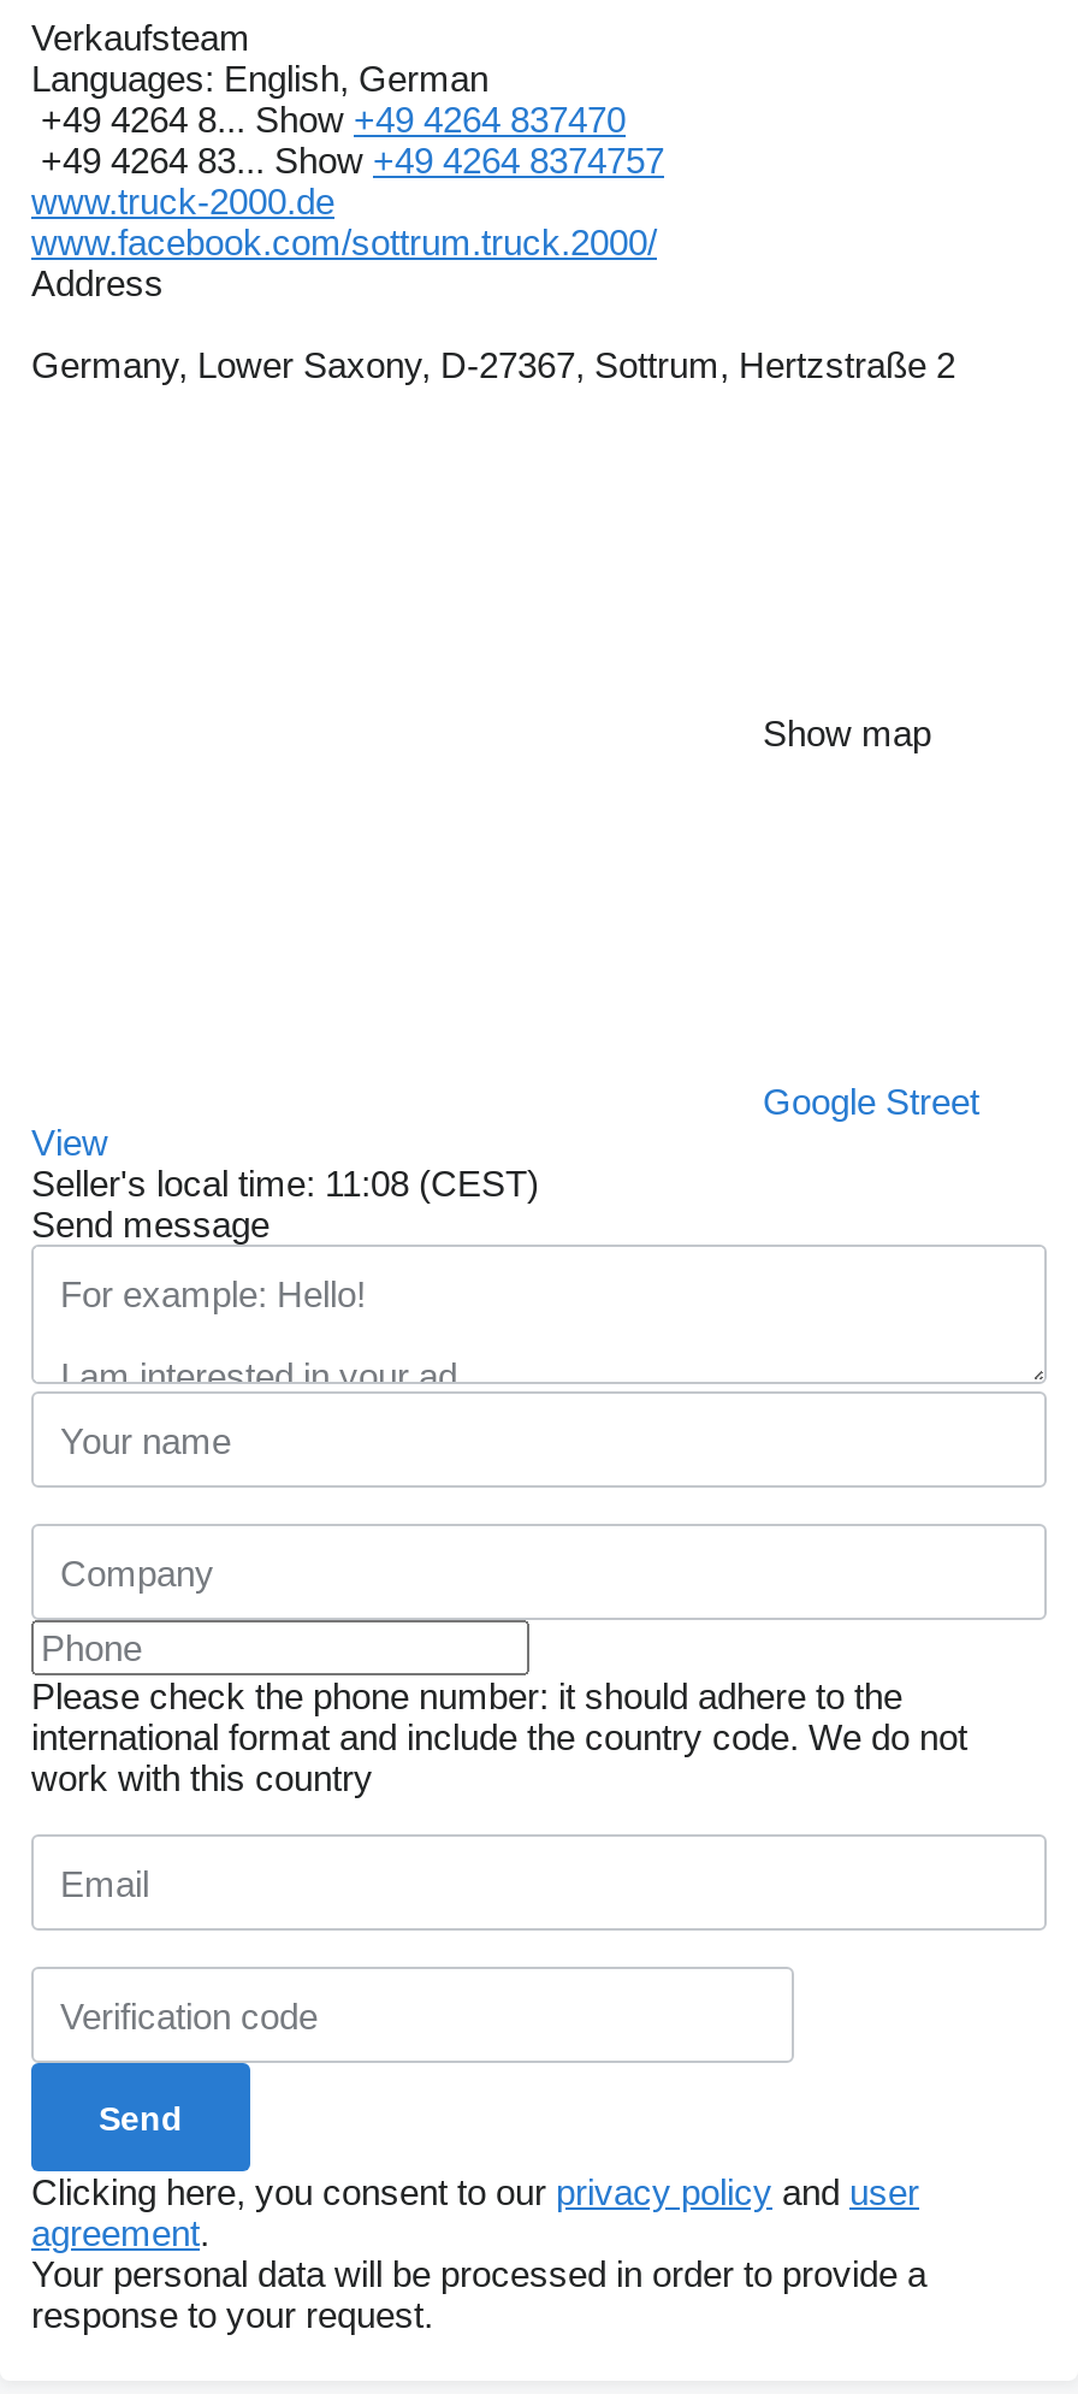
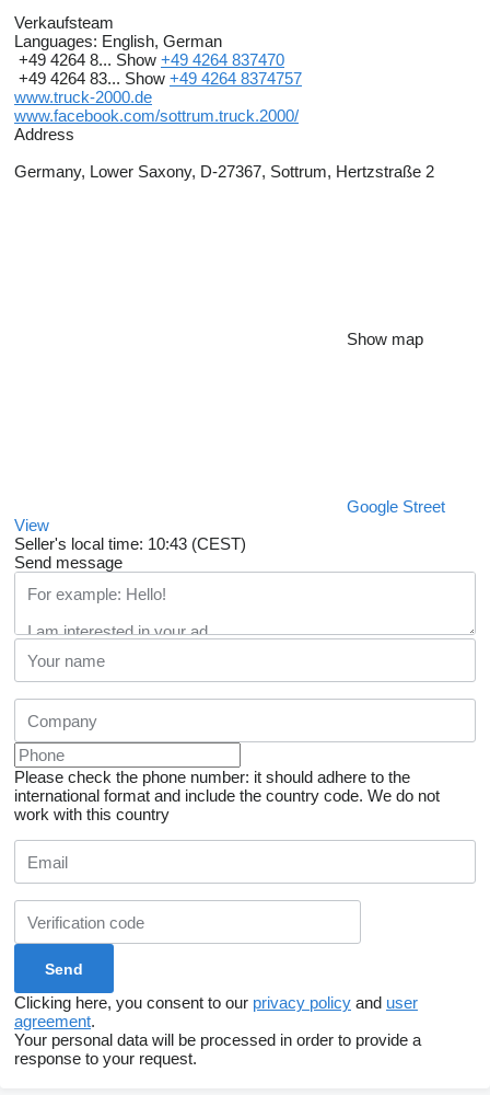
[31,1163,539,1204] Seller's local time: 11:08 (CEST) -> [14,534,246,553] Seller's local time: 10:43 (CEST)

